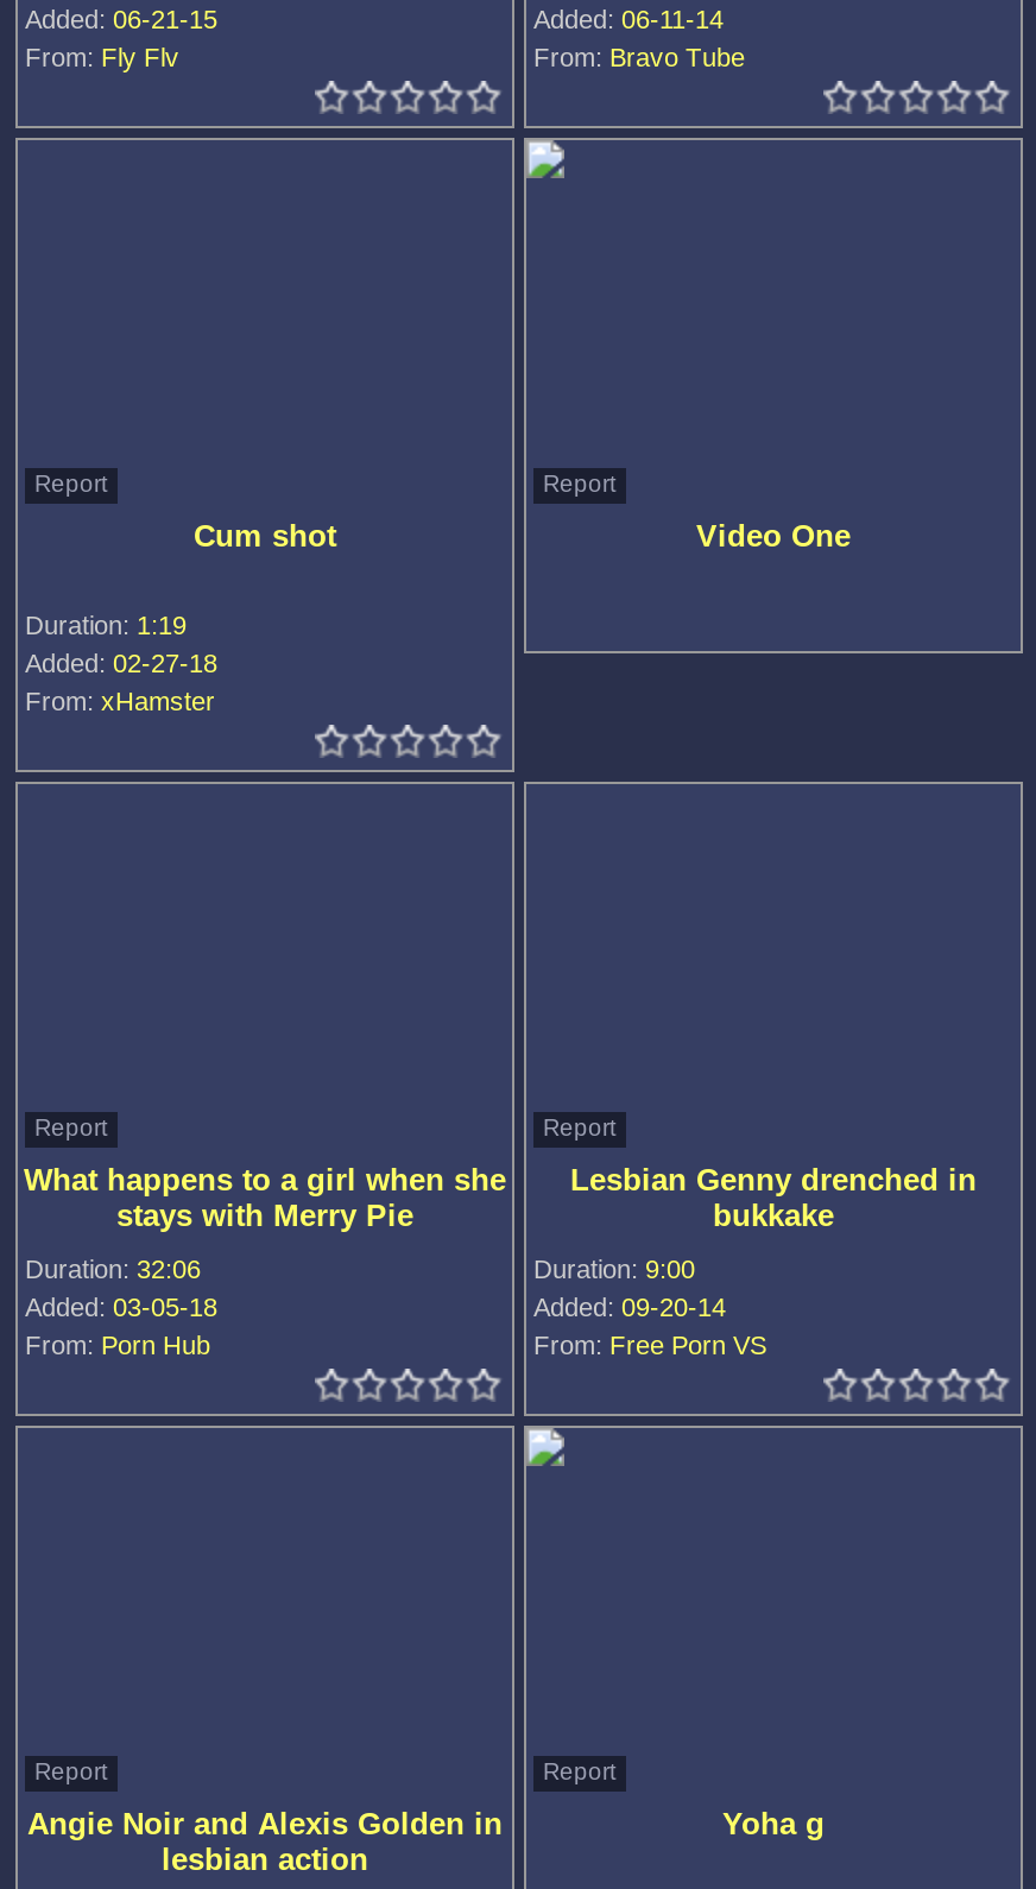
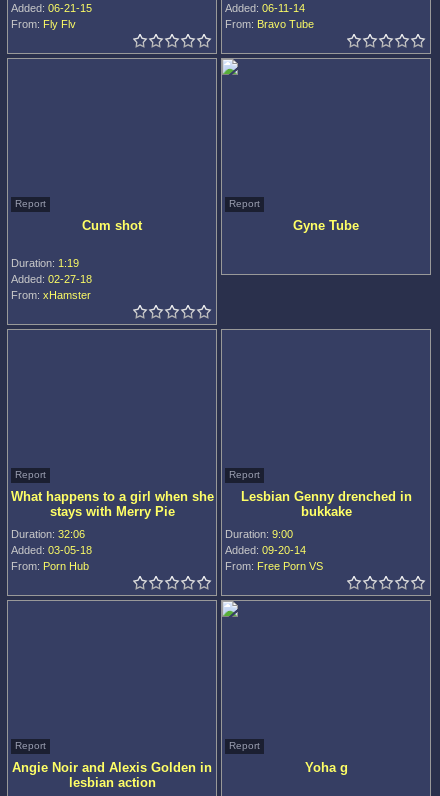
[696,518,851,554] Video One -> [293,218,359,233] Gyne Tube

